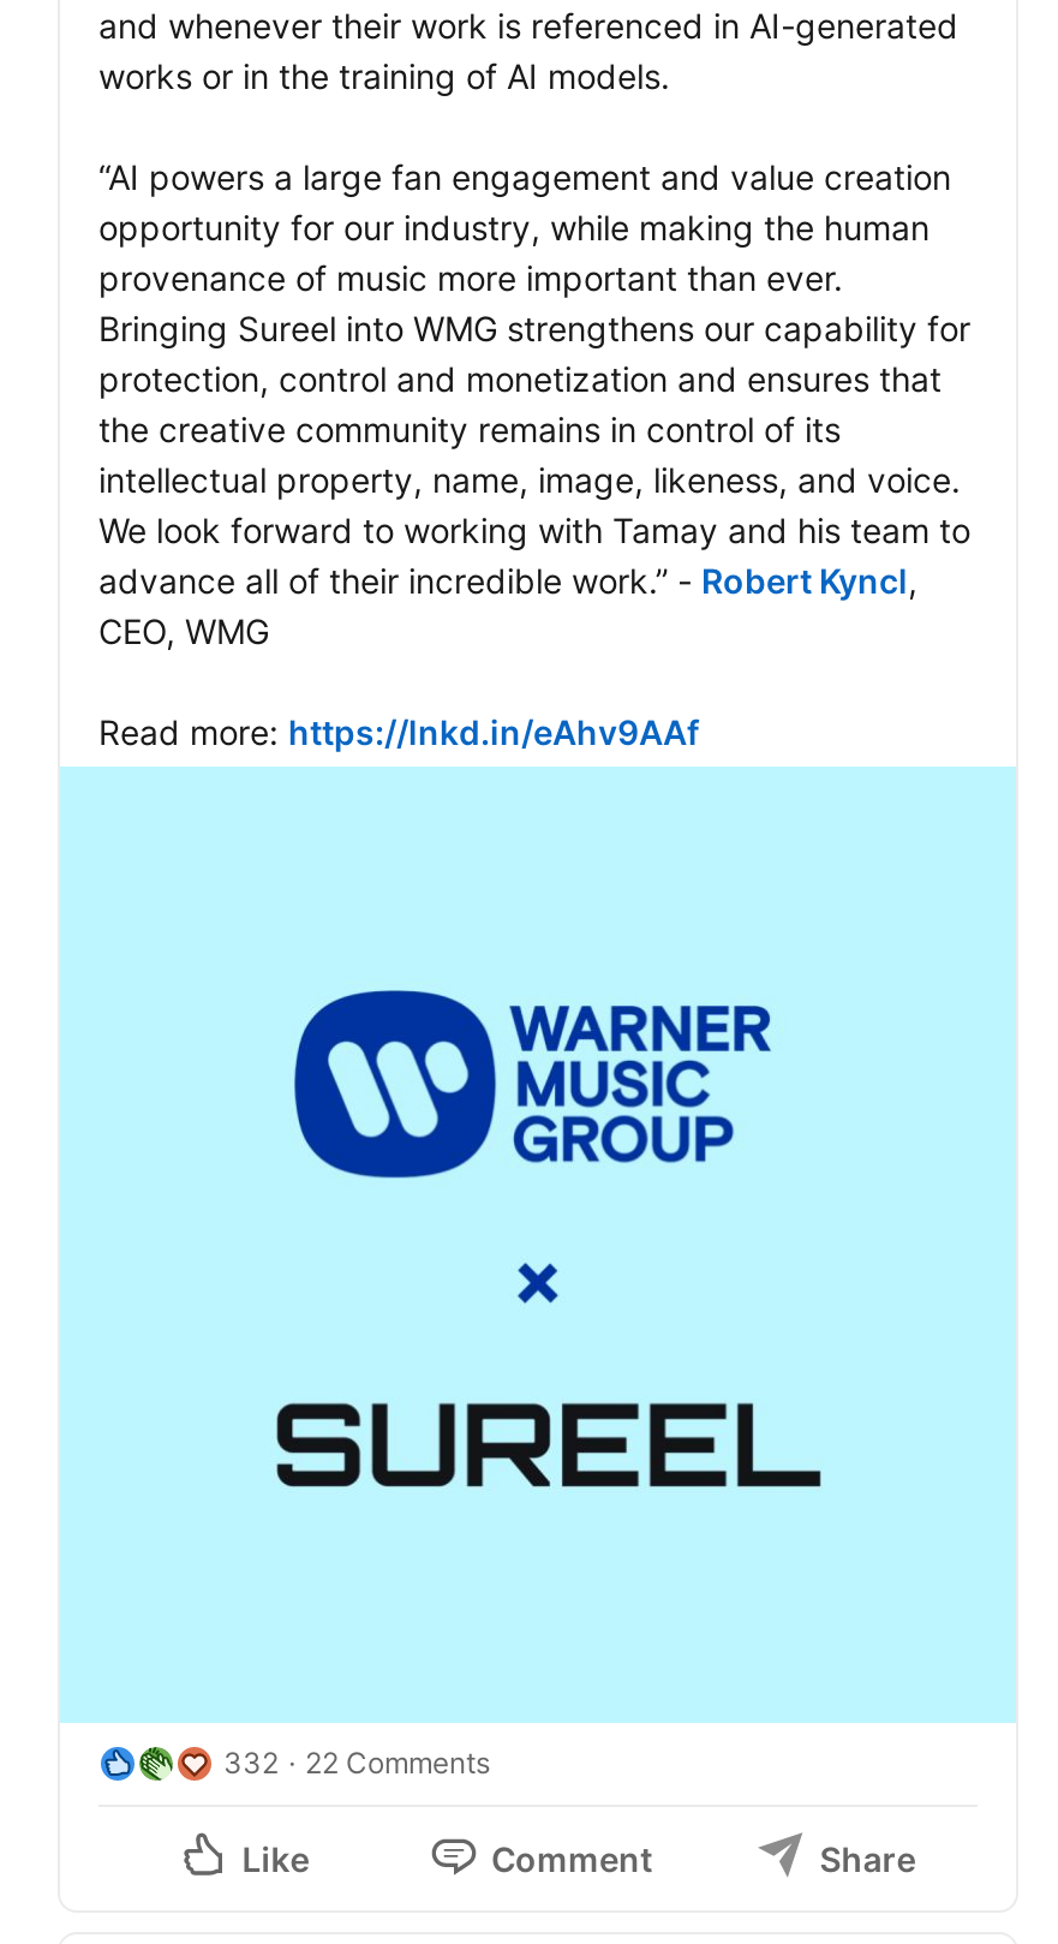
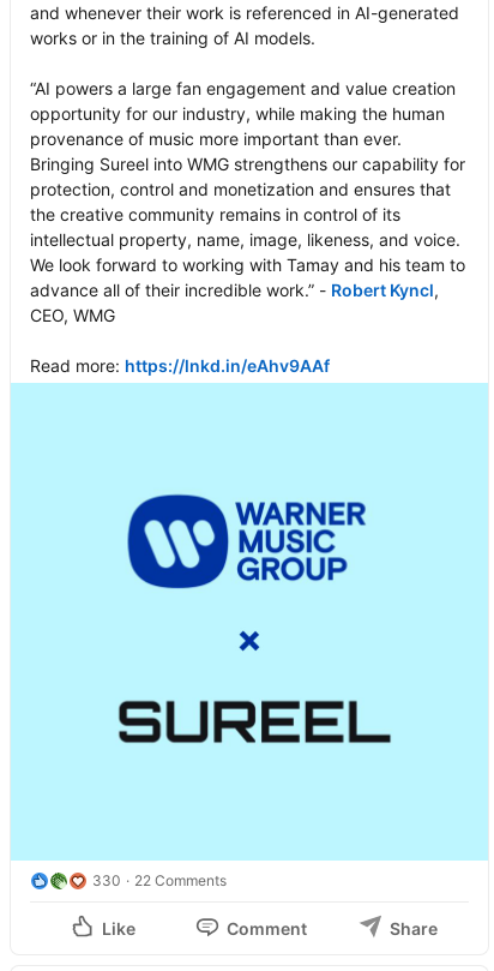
[223,1745,490,1781] 332 22 Comments -> [92,871,227,890] 330 22 Comments

